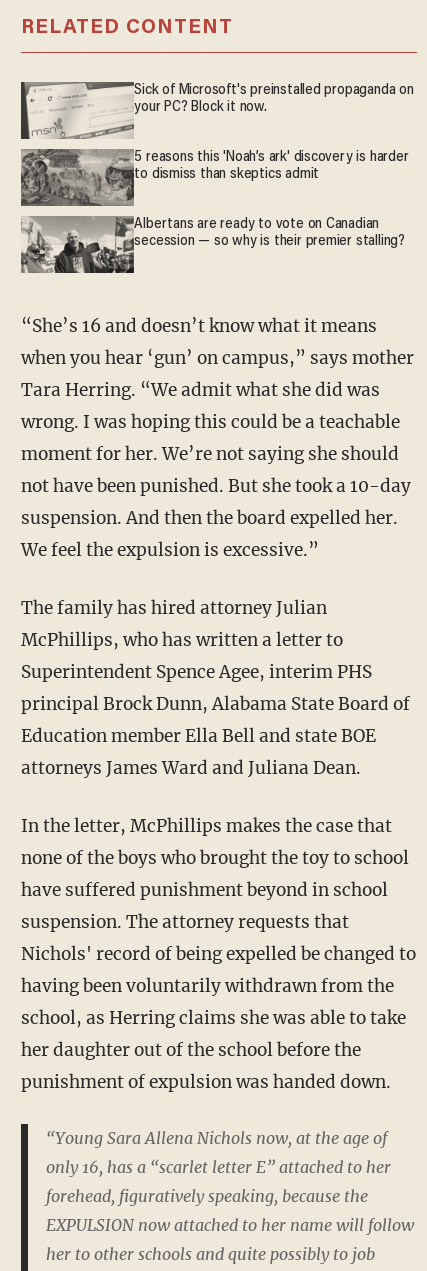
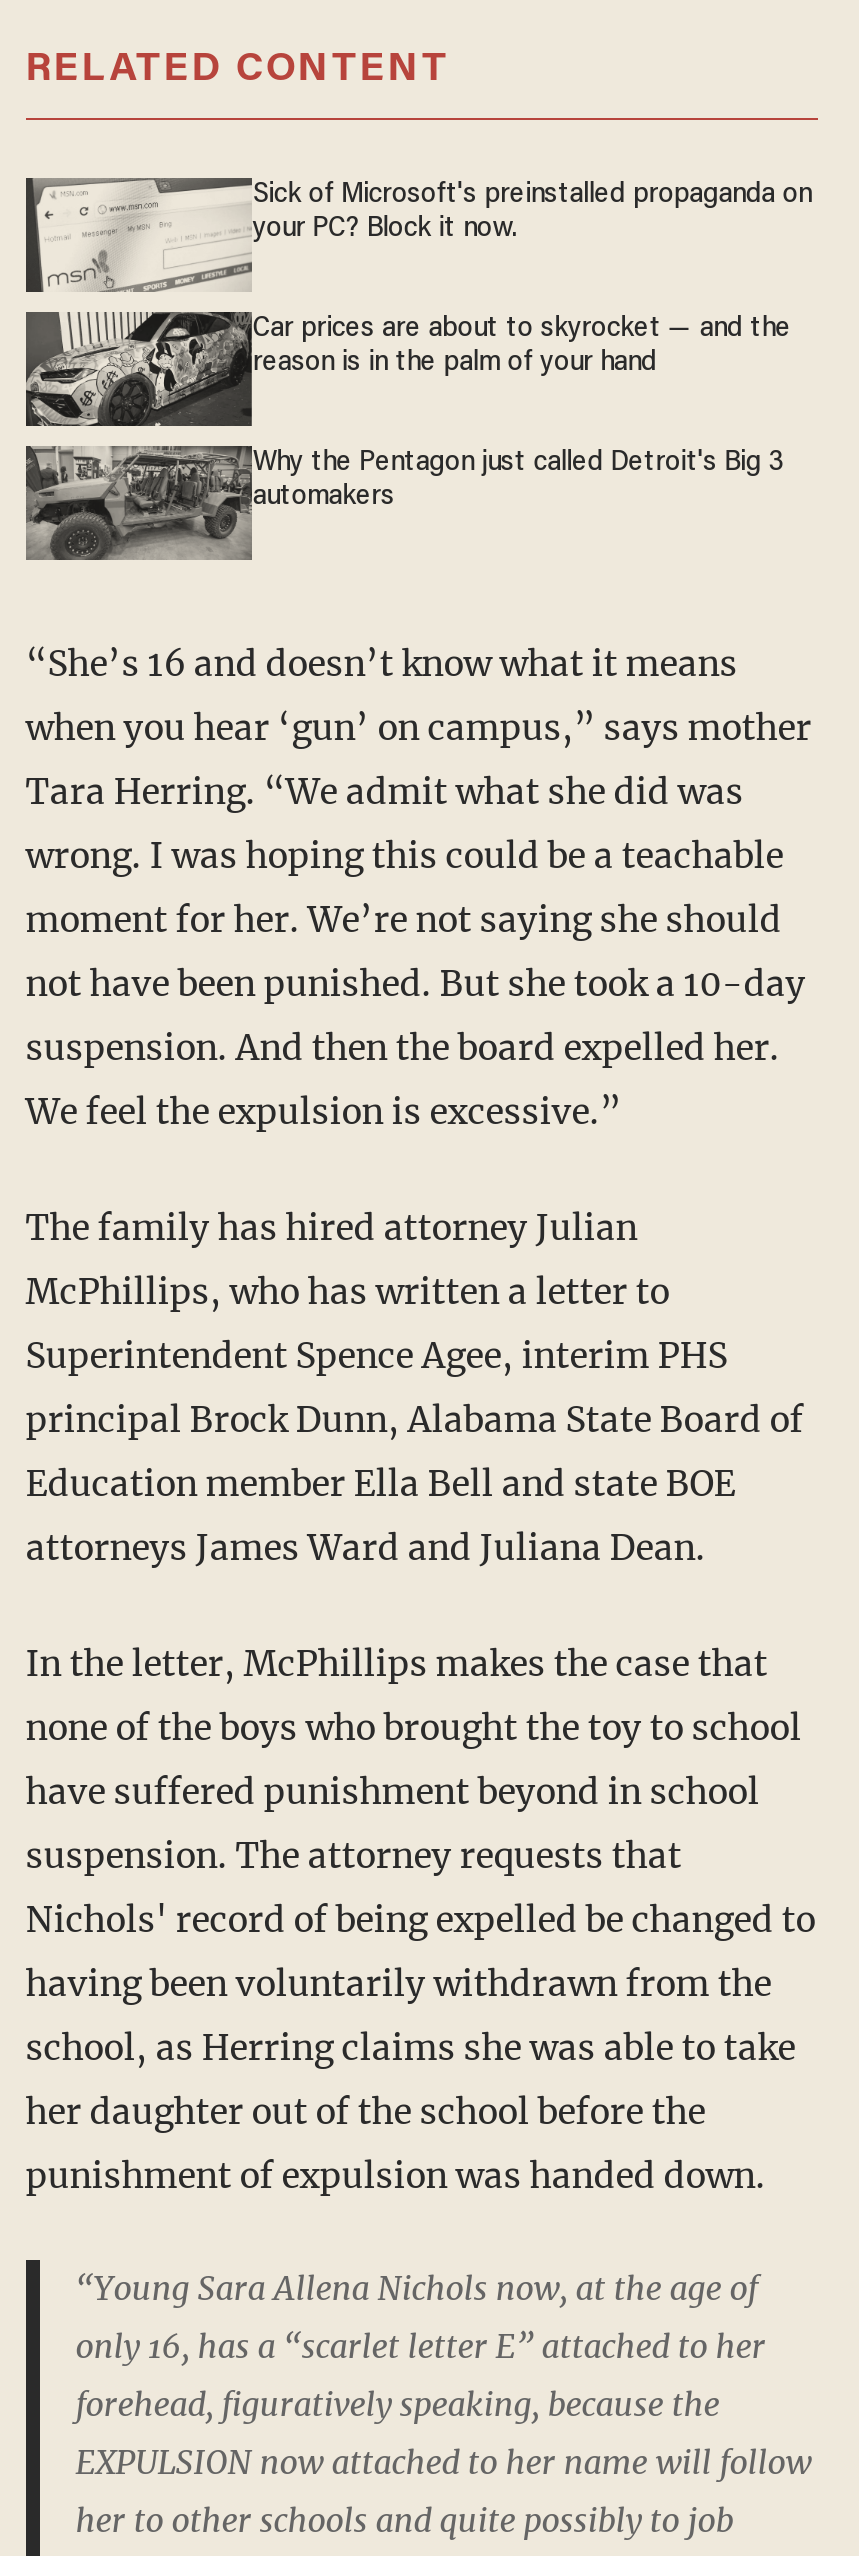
[20,149,409,207] [image] | 5 reasons this 'Noah’s ark' discovery is harder | to dismiss than skeptics admit -> [26,312,791,428] [image] | Car prices are about to skyrocket — and the | reason is in the palm of your hand
[21,216,405,274] [image] | Albertans are ready to vote on Canadian | secession — so why is their premier stalling? -> [24,444,784,562] [image] | Why the Pentagon just called Detroit's Big 3 | automakers

